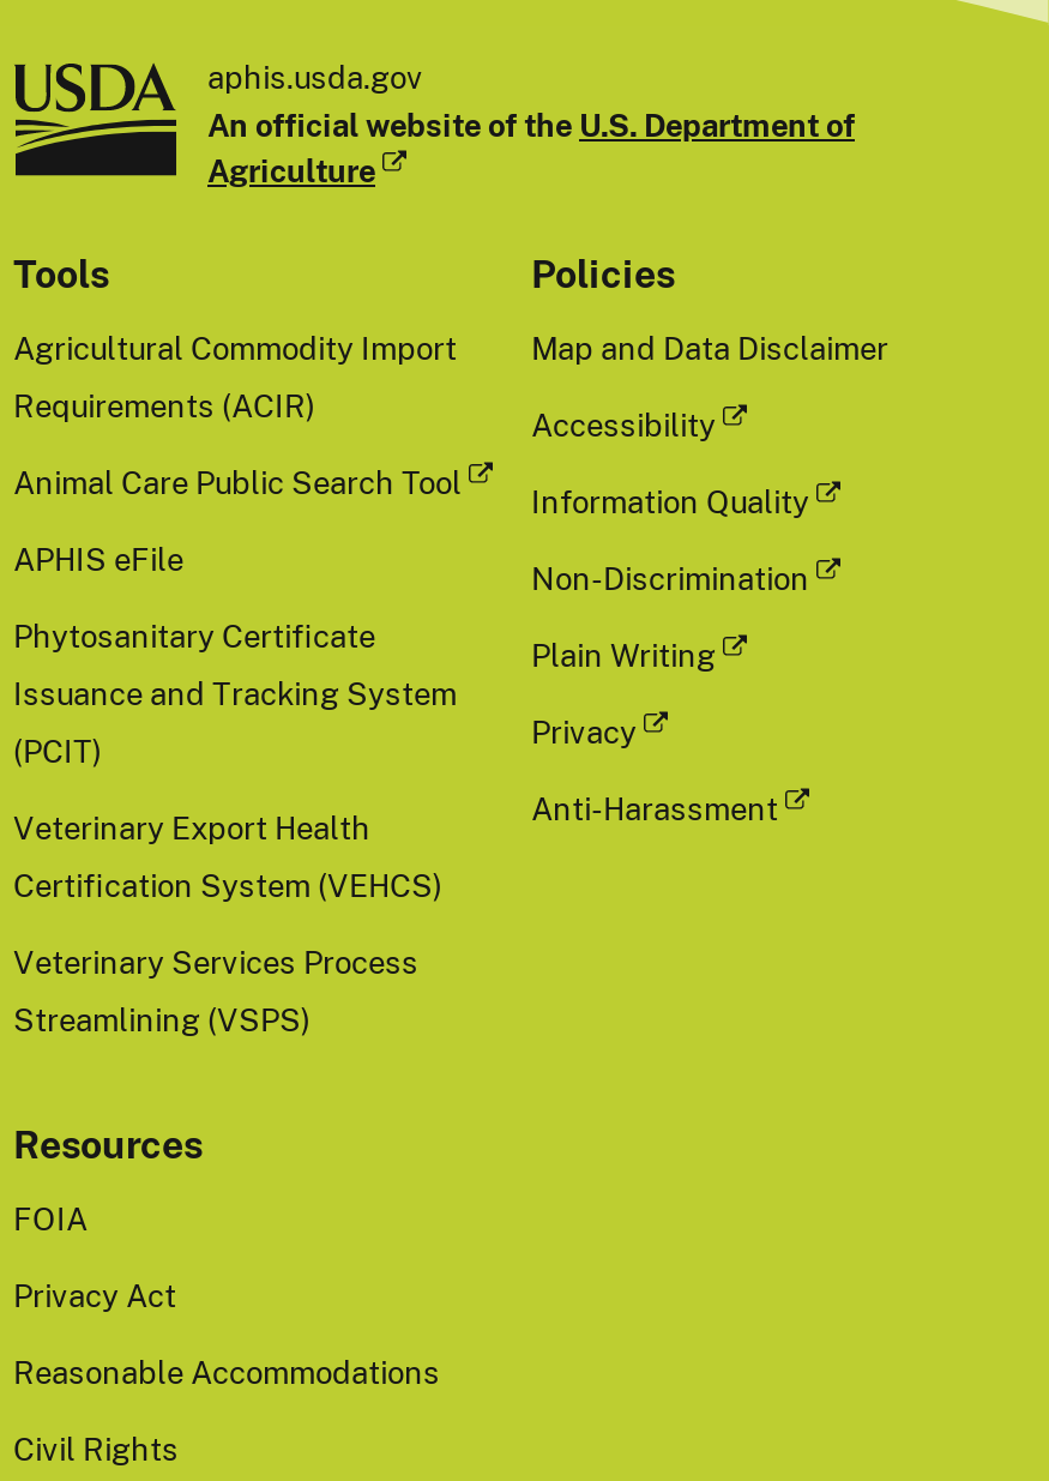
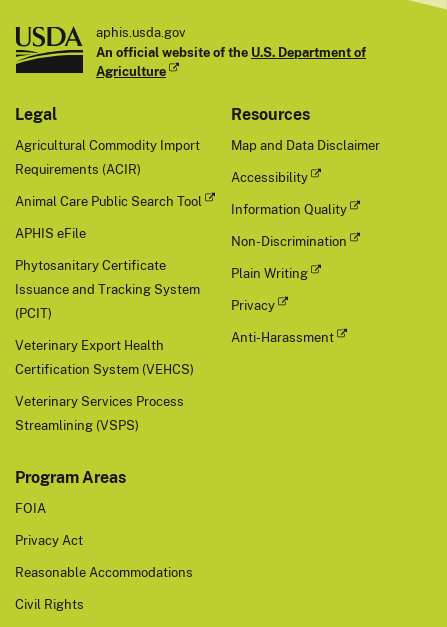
[13,250,109,298] Tools -> [15,104,57,124] Legal
[531,250,675,298] Policies -> none
none -> [15,467,126,487] Program Areas
moved [13,1121,203,1169] -> [231,104,310,124]: Resources

